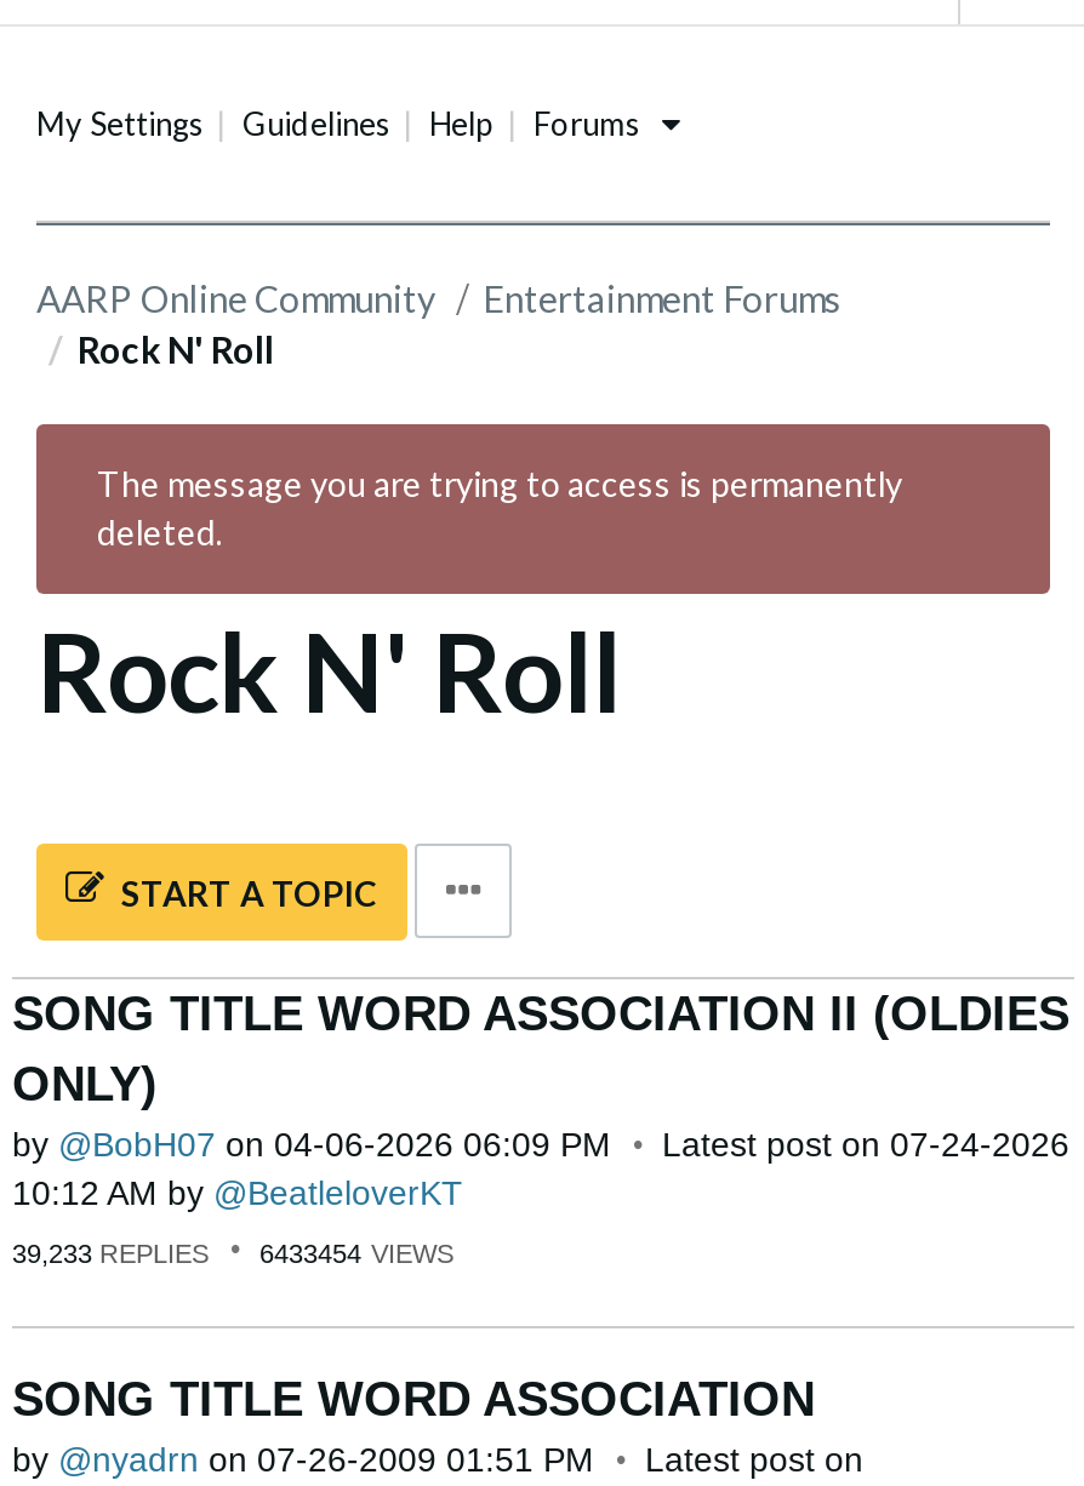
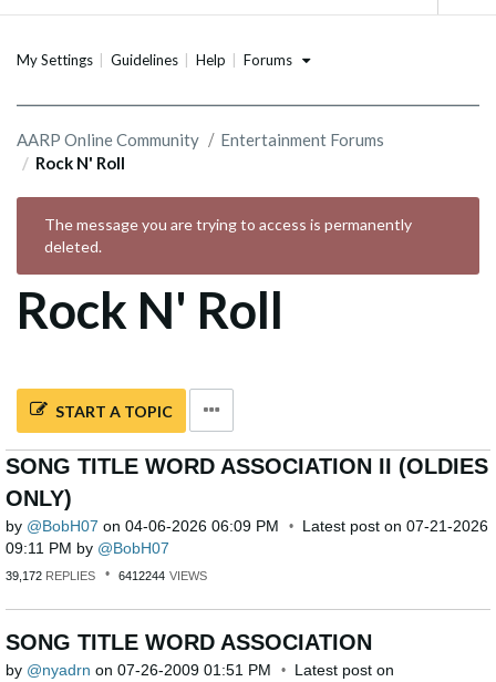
[12,1124,1069,1211] Latest post on 07-24-2026 | 10:12 AM by | BeatleloverKT -> [6,517,488,557] Latest post on 07-21-2026 | 09:11 PM by | BobH07
[12,1239,453,1268] 39,233 REPLIES | 6433454 VIEWS -> [6,569,207,583] 39,172 REPLIES | 6412244 VIEWS

